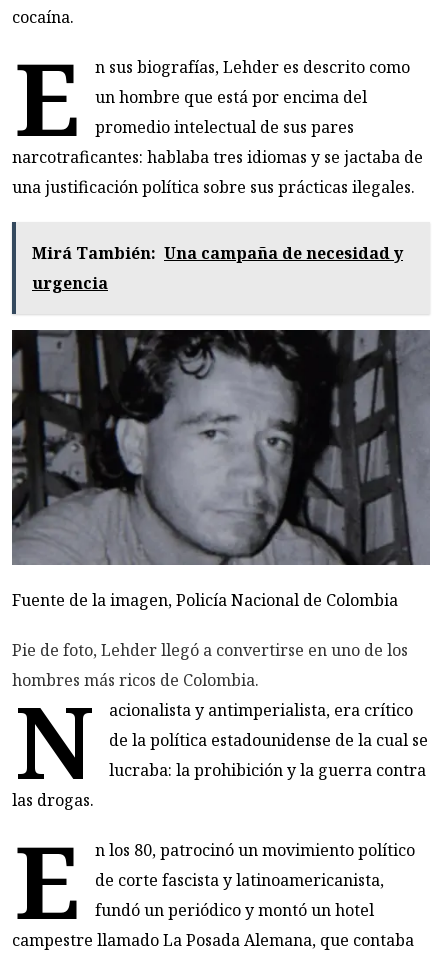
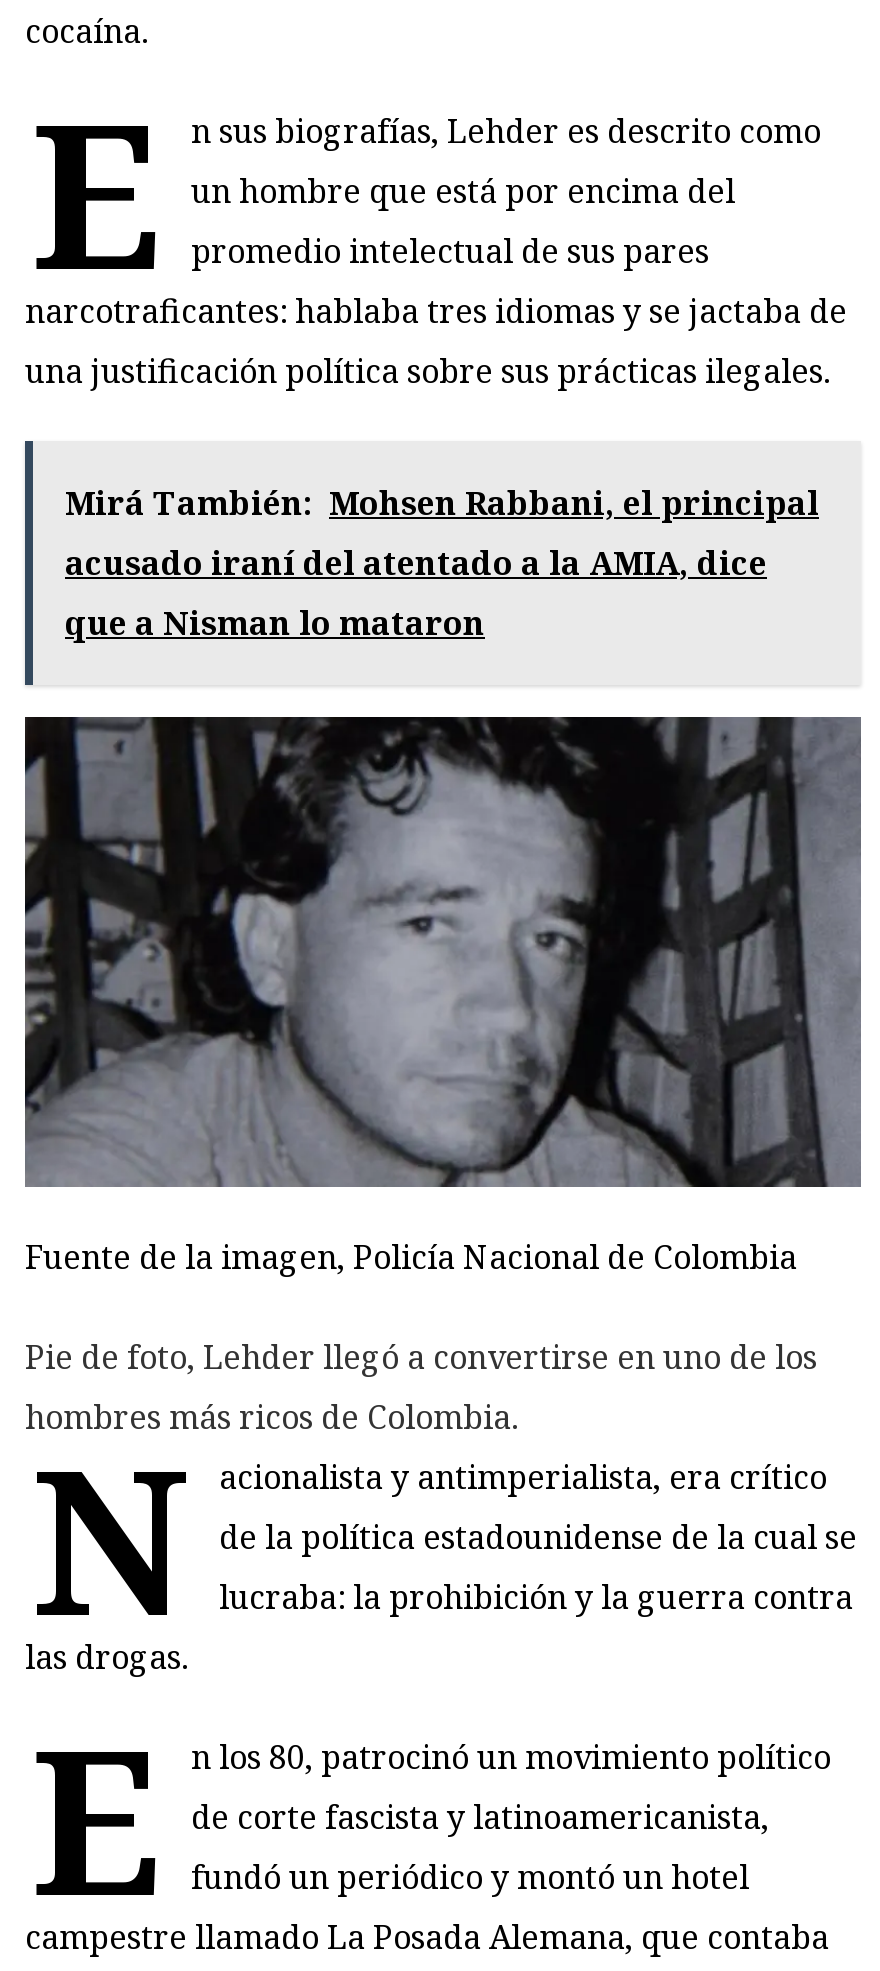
[32,242,403,294] Mirá También: Una campaña de necesidad y | urgencia -> [65,482,819,646] Mirá También: Mohsen Rabbani, el principal | acusado iraní del atentado a la AMIA, dice | que a Nisman lo mataron

